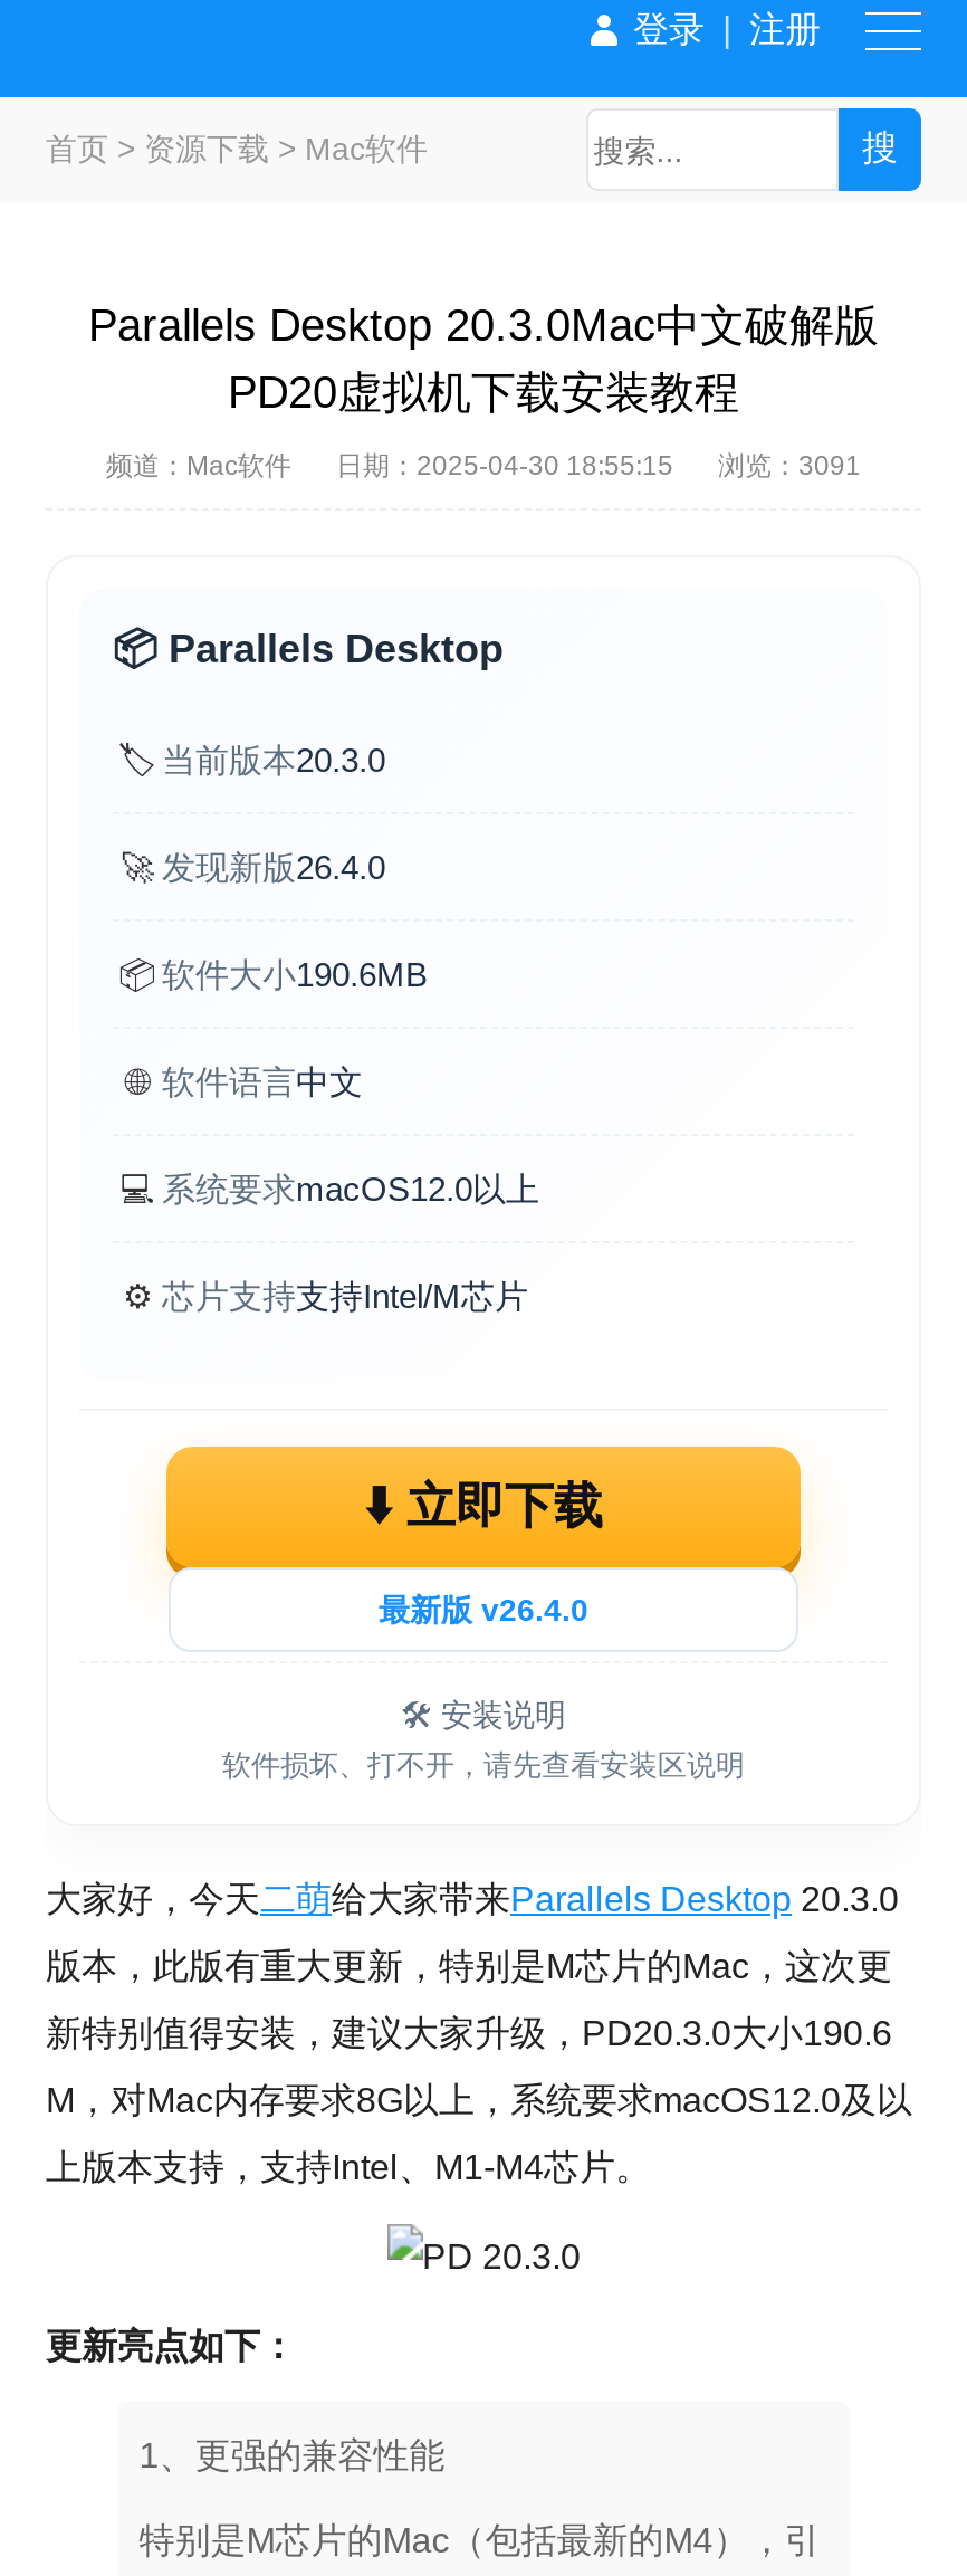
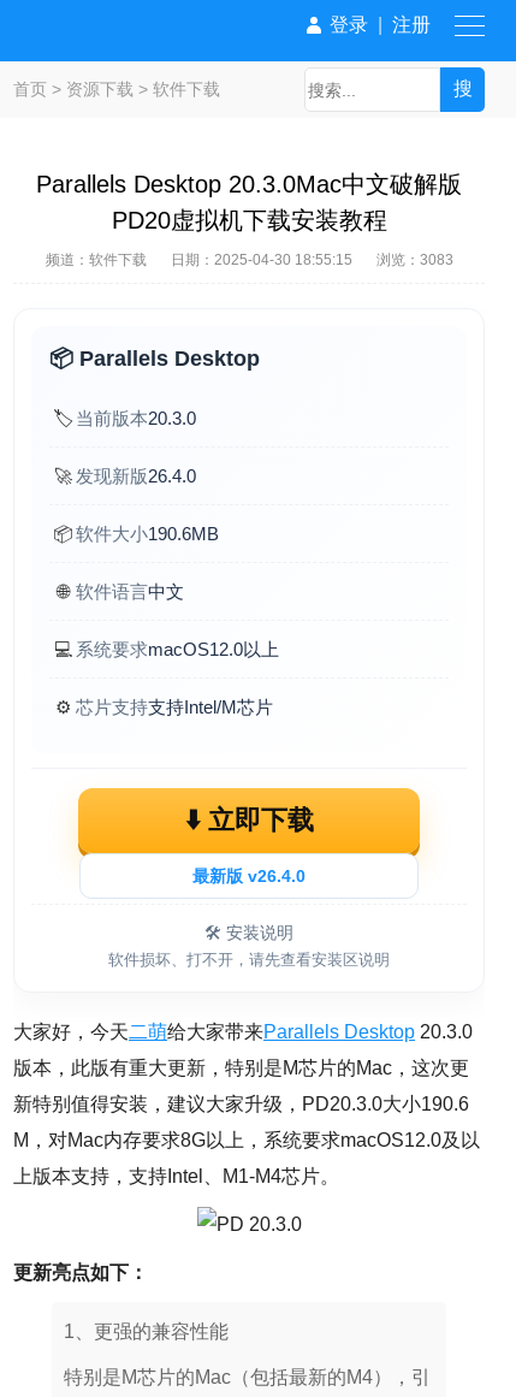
[46,131,428,166] 首页>资源下载> Mac软件 -> [13,79,220,99] 首页>资源下载>软件下载
[106,450,291,481] 频道：Mac软件 -> [45,251,146,268] 频道：软件下载
[718,450,861,481] 浏览：3091 -> [376,251,453,268] 浏览：3083

